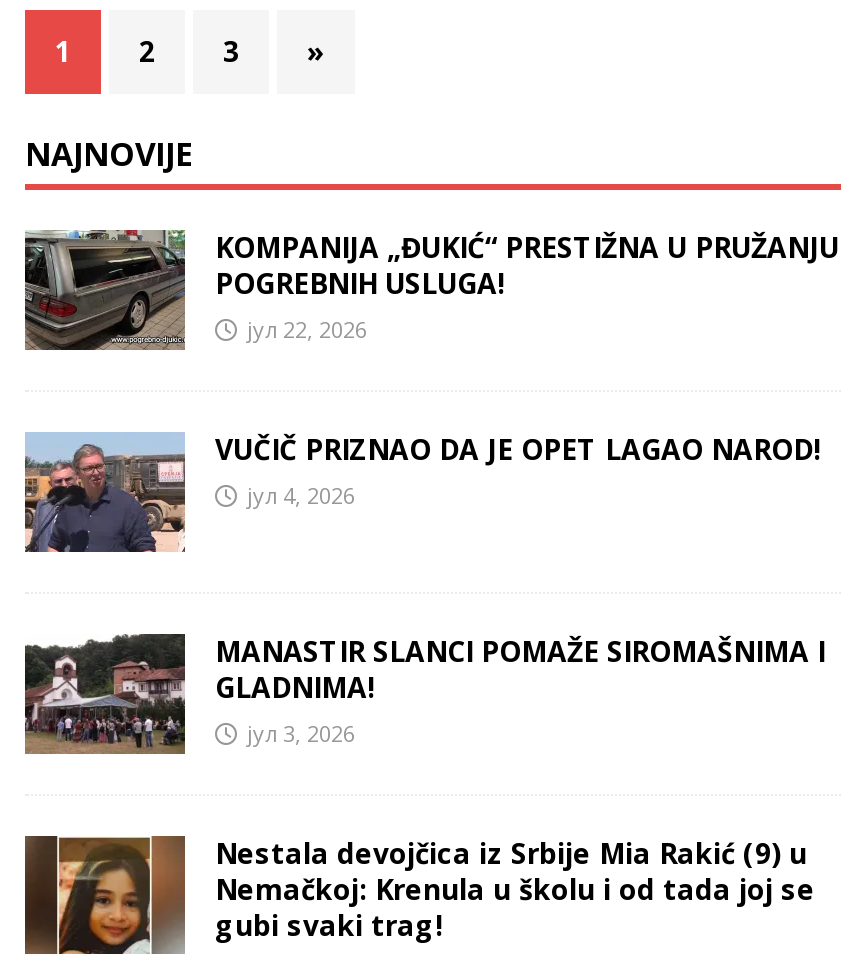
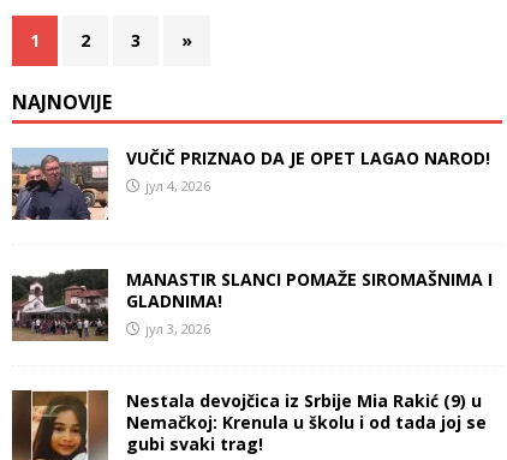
[23,228,839,350] [image] | KOMPANIJA „ĐUKIĆ“ PRESTIŽNA U PRUŽANJU | POGREBNIH USLUGA! | јул 22, 2026 -> none

